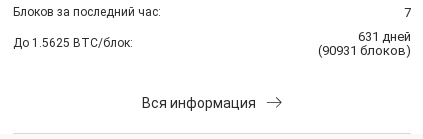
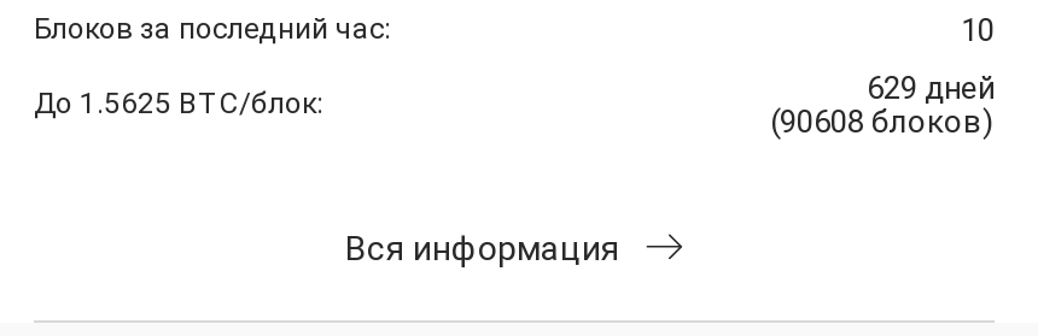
[404,4,411,19] 7 -> [961,11,995,47] 10
[358,28,411,43] 631 дней -> [867,69,995,105] 629 дней
[318,42,411,57] (90931 блоков) -> [770,102,995,138] (90608 блоков)

